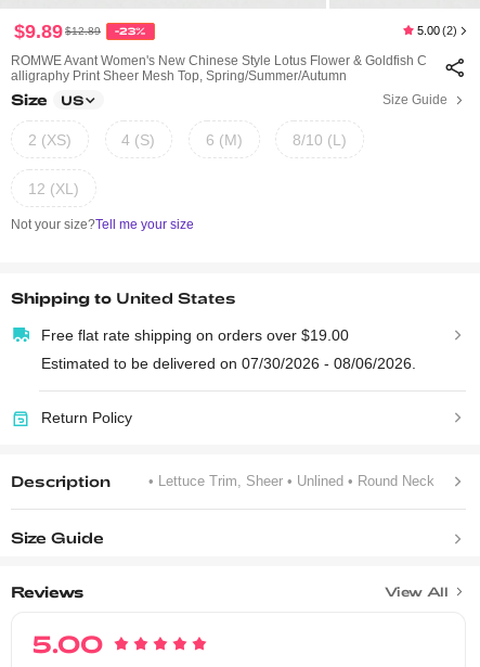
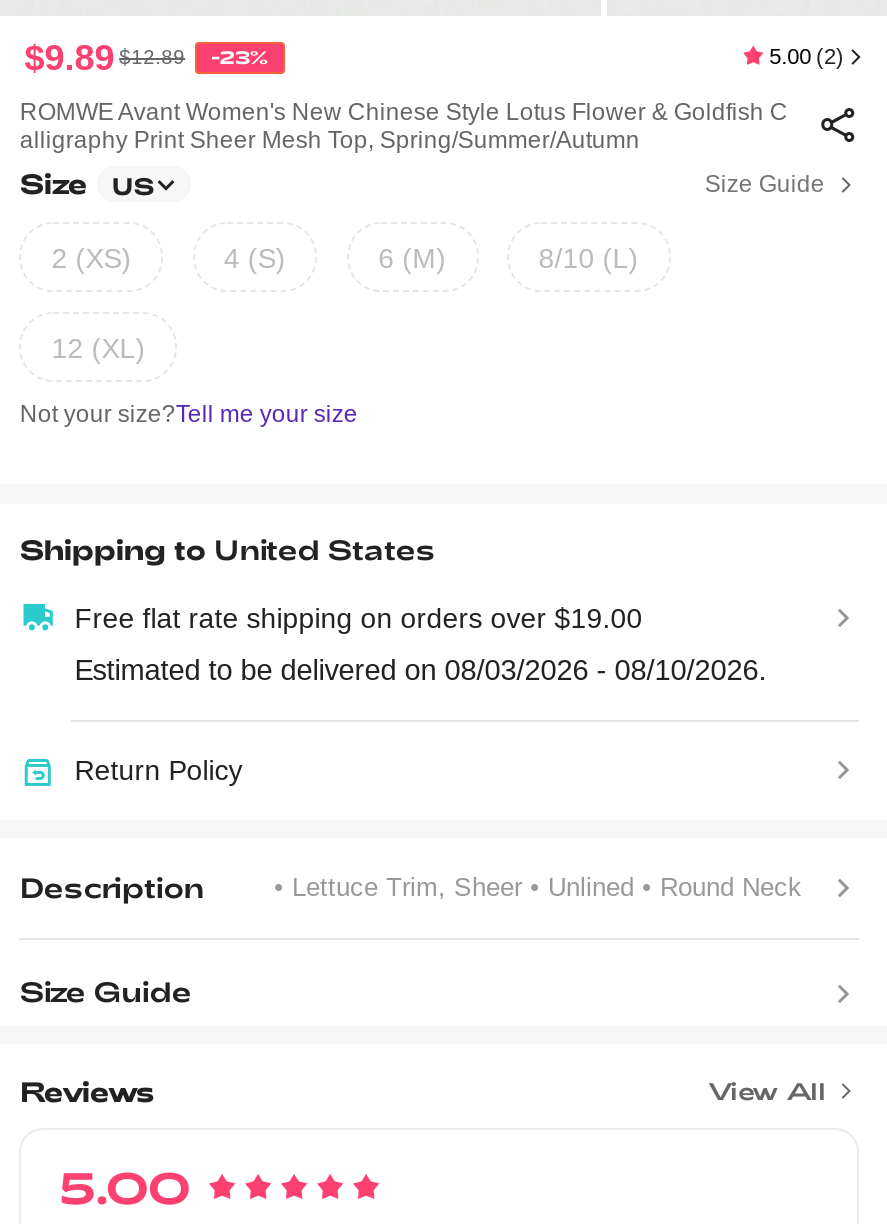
[41,354,416,372] Estimated to be delivered on 07/30/2026 - 08/06/2026. -> [74,653,766,685] Estimated to be delivered on 08/03/2026 - 08/10/2026.

